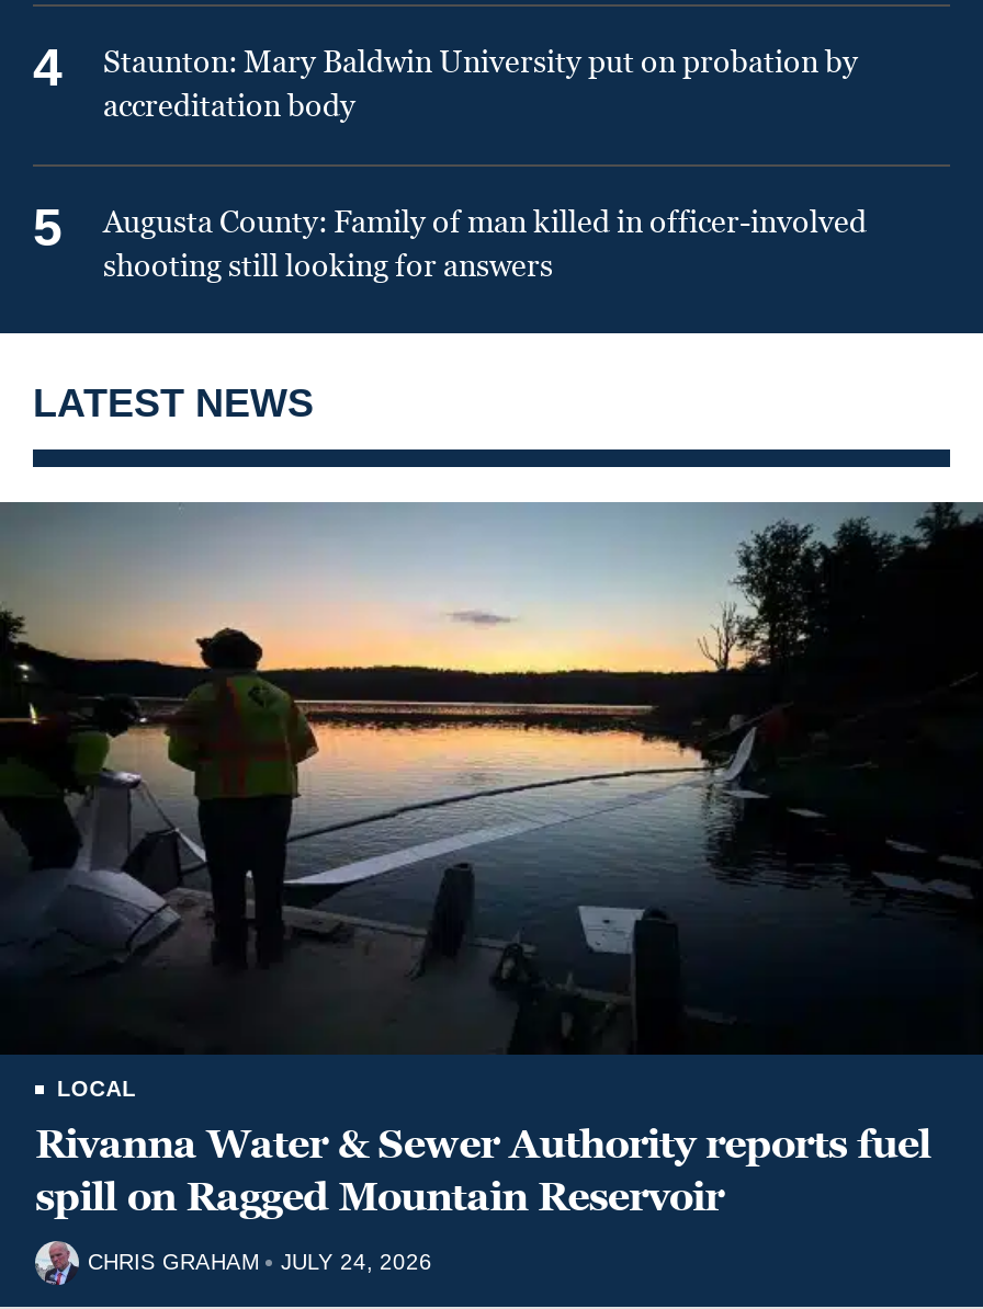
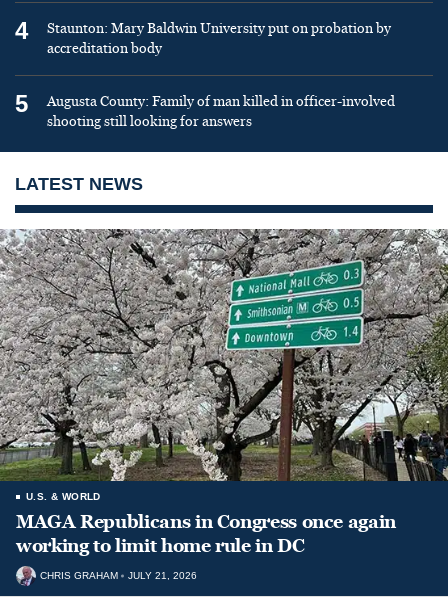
[7,500,976,1223] [image] | LOCAL | Rivanna Water & Sewer Authority reports fuel | spill on Ragged Mountain Reservoir -> [3,228,445,558] [image] | U.S. & WORLD | MAGA Republicans in Congress once again | working to limit home rule in DC
[88,1249,432,1273] CHRIS GRAHAM JULY 24, 2026 -> [40,570,197,581] CHRIS GRAHAM JULY 21, 2026

